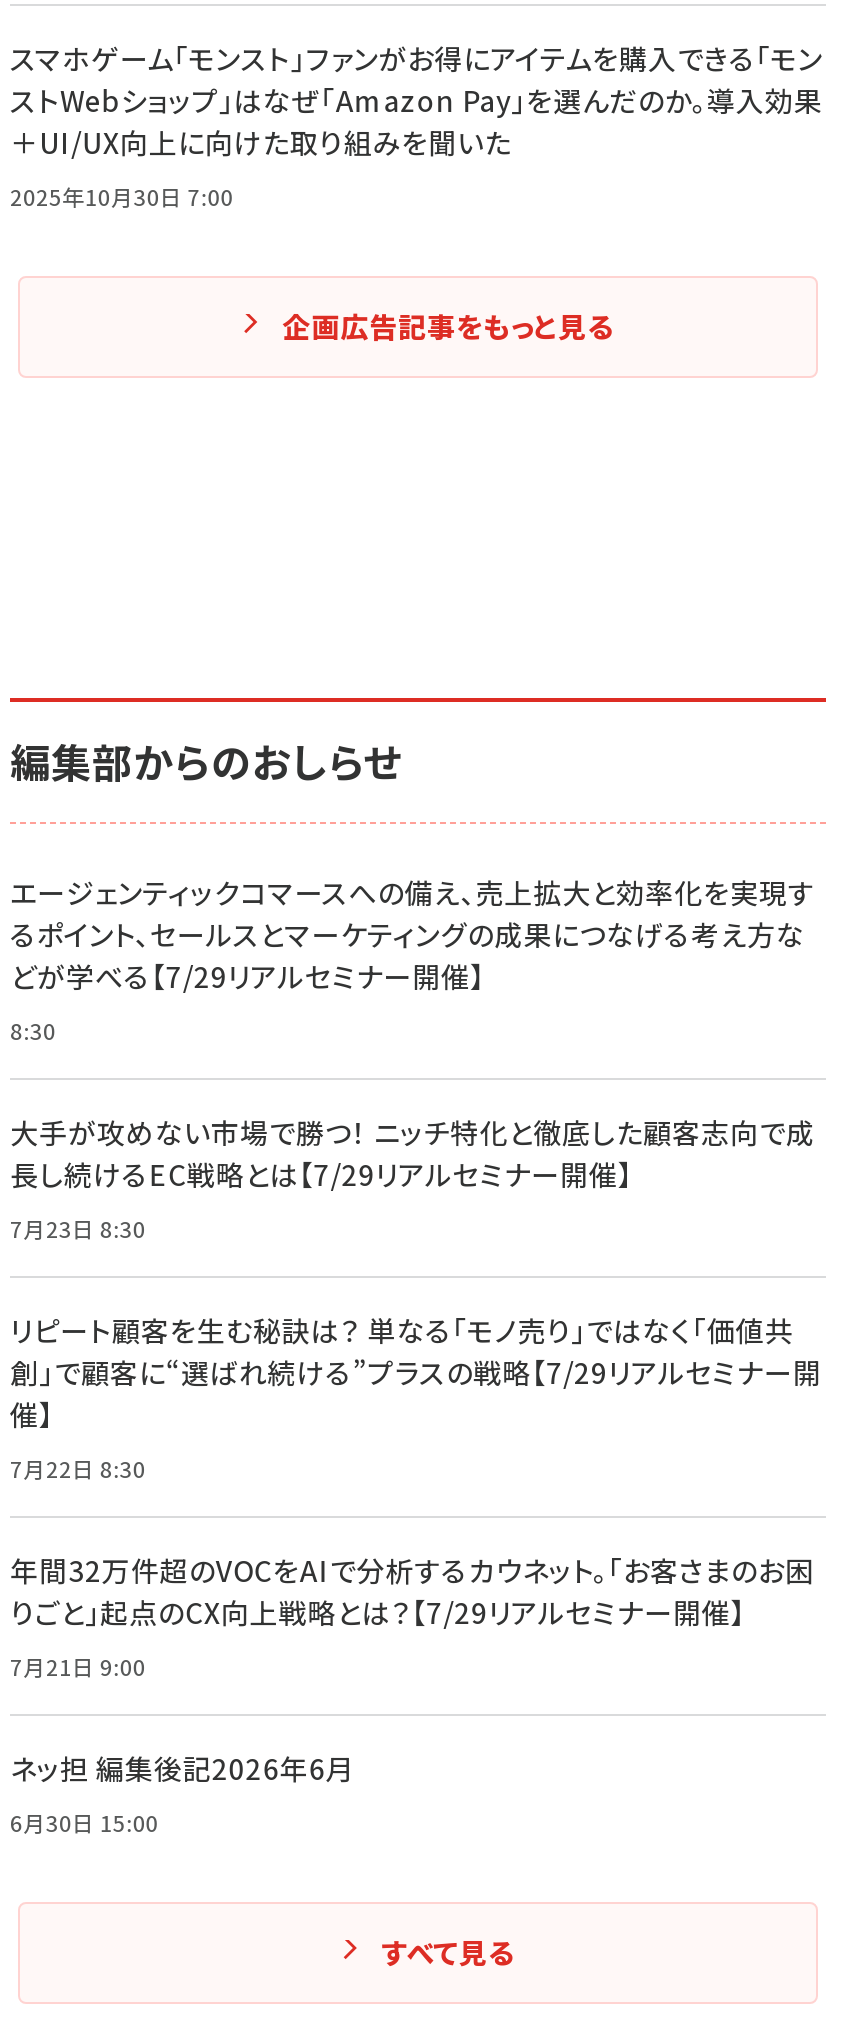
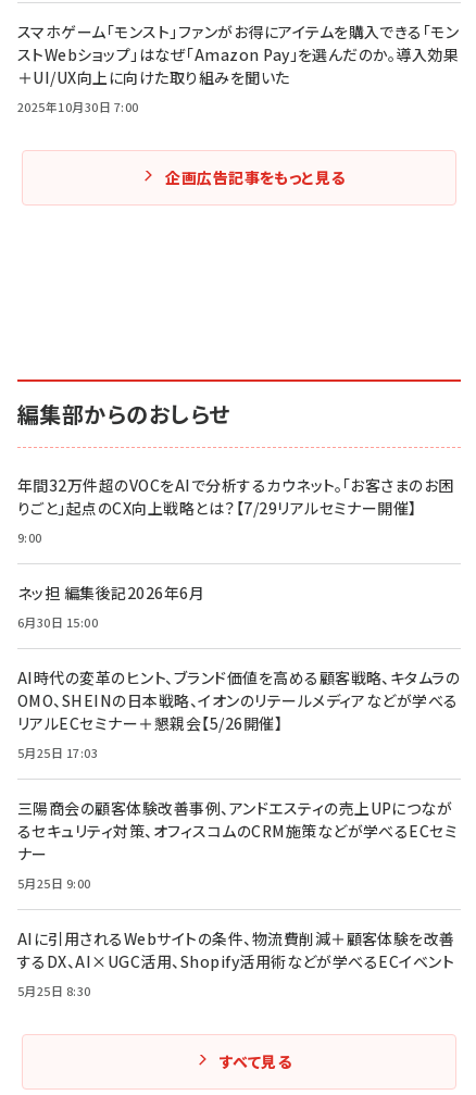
[10,872,822,1484] エージェンティックコマースへの備え、売上拡大と効率化を実現す | るポイント、セールスとマーケティングの成果につなげる考え方な | どが学べる【7/29リアルセミナー開催】 | 8:30 | 大手が攻めない市場で勝つ！ ニッチ特化と徹底した顧客志向で成 | 長し続けるEC戦略とは【7/29リアルセミナー開催】 | 7月23日 8:30 | リピート顧客を生む秘訣は？ 単なる「モノ売り」ではなく「価値共 | 創」で顧客に“選ばれ続ける”プラスの戦略【7/29リアルセミナー開 | 催】 | 7月22日 8:30 -> none
moved [10,1550,814,1632] -> [17,474,454,519]: 年間32万件超のVOCをAIで分析するカウネット。「お客さまのお困 | りごと」起点のCX向上戦略とは？【7/29リアルセミナー開催】
[10,1650,146,1682] 7月21日 9:00 -> [17,528,42,546] 9:00
moved [10,1748,354,1838] -> [17,582,205,631]: ネッ担 編集後記2026年6月 | 6月30日 15:00
none -> [17,667,460,999] AI時代の変革のヒント、ブランド価値を高める顧客戦略、キタムラの | OMO、SHEINの日本戦略、イオンのリテールメディアなどが学べる | リアルECセミナー＋懇親会【5/26開催】 | 5月25日 17:03 | 三陽商会の顧客体験改善事例、アンドエスティの売上UPにつなが | るセキュリティ対策、オフィスコムのCRM施策などが学べるECセミ | ナー | 5月25日 9:00 | AIに引用されるWebサイトの条件、物流費削減＋顧客体験を改善 | するDX、AI×UGC活用、Shopify活用術などが学べるECイベント | 5月25日 8:30

